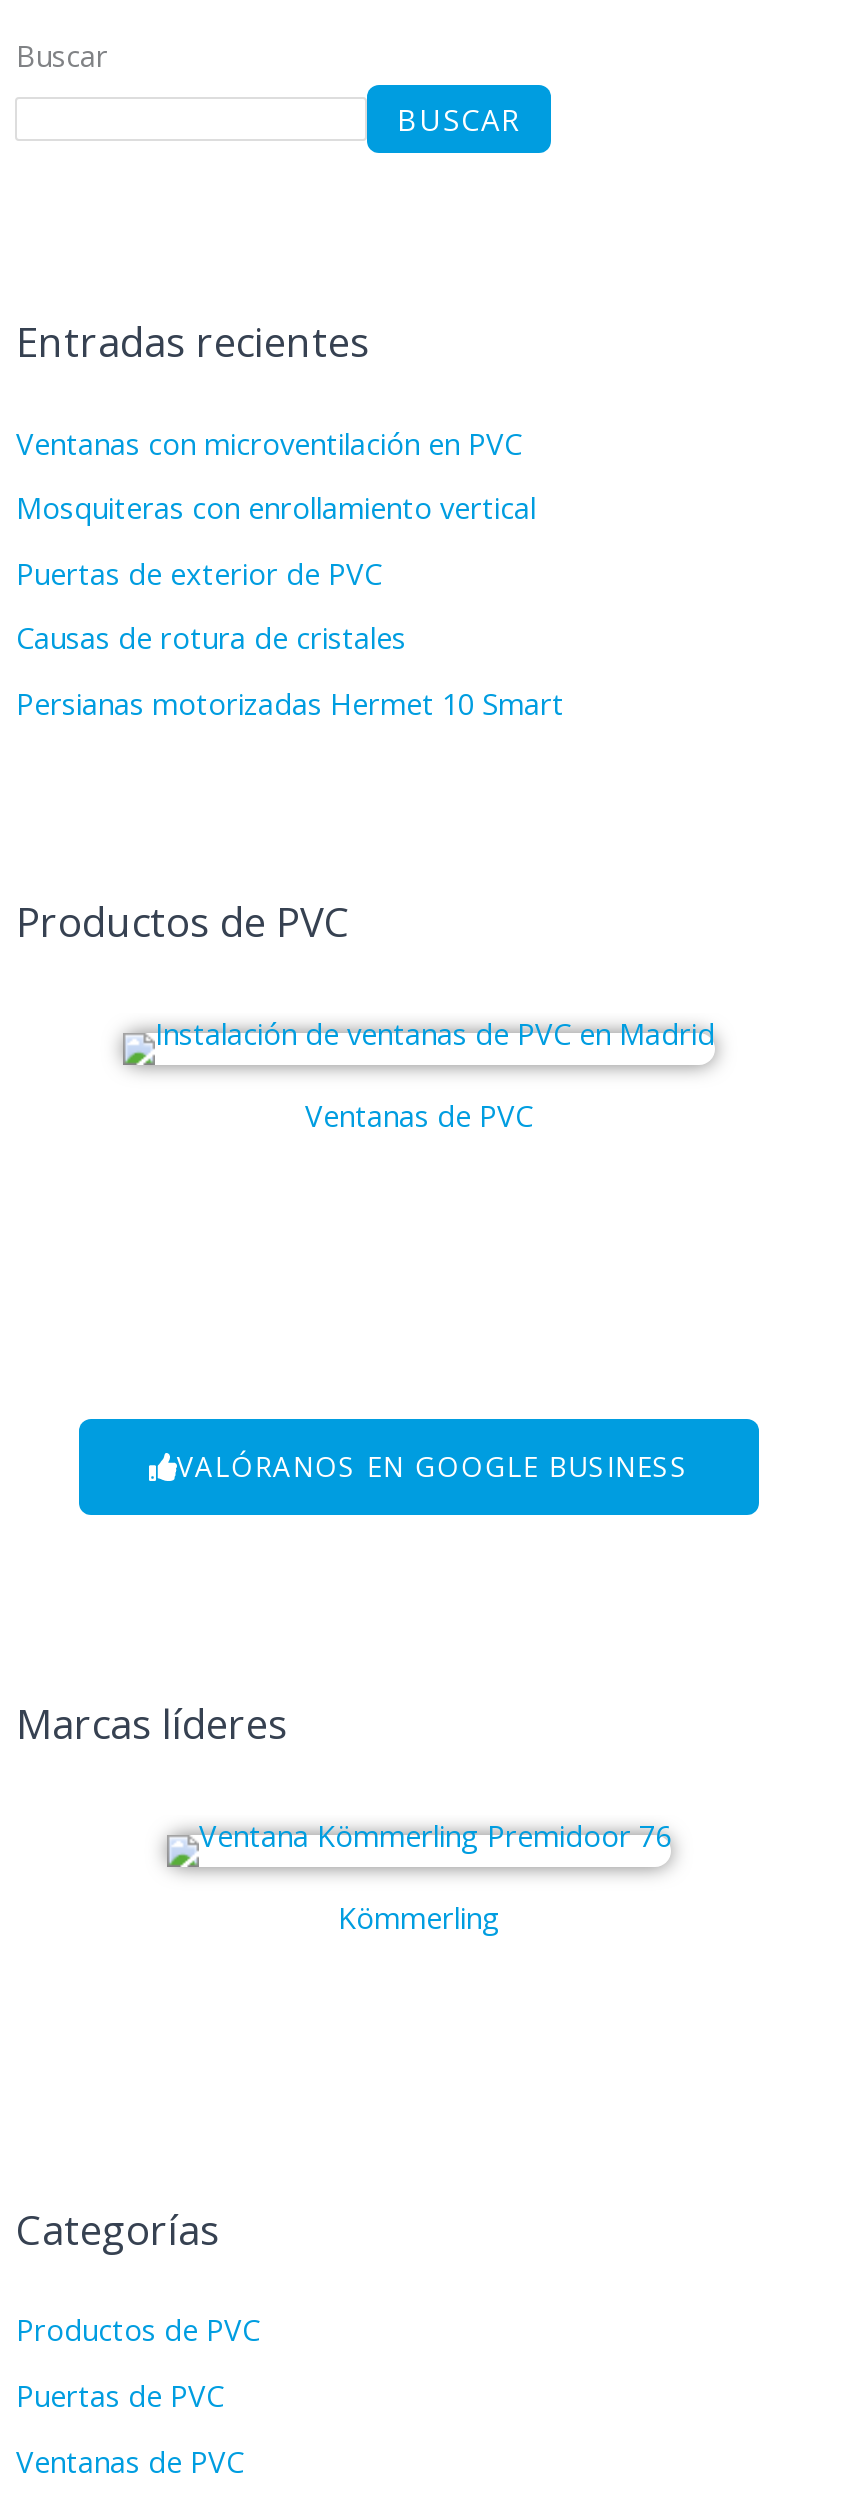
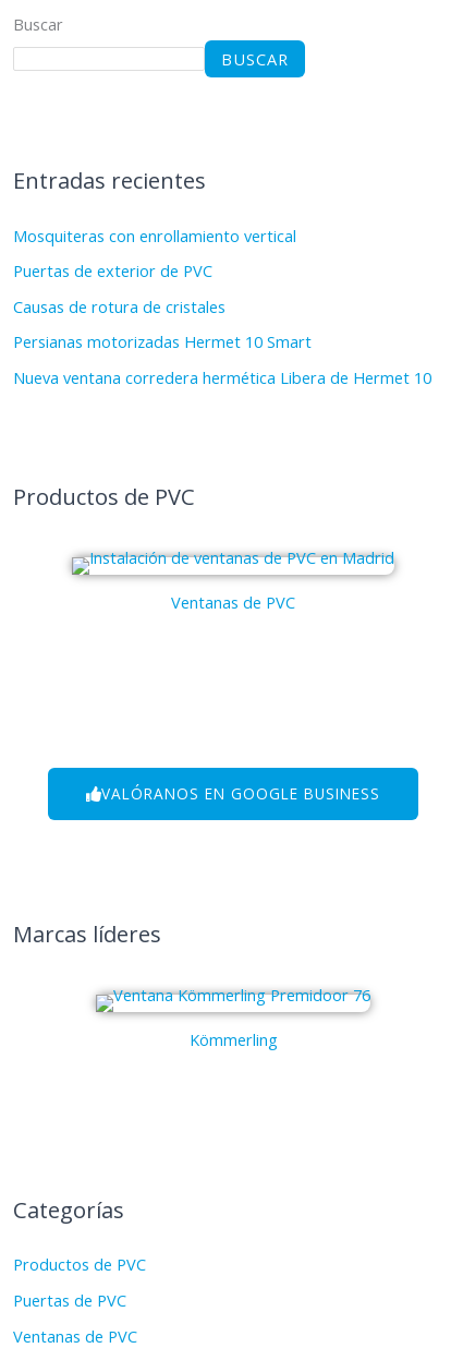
[16,422,522,462] Ventanas con microventilación en PVC -> none
moved [16,487,564,723] -> [14,224,312,353]: Mosquiteras con enrollamiento vertical | Puertas de exterior de PVC | Causas de rotura de cristales | Persianas motorizadas Hermet 10 Smart
none -> [14,367,432,388] Nueva ventana corredera hermética Libera de Hermet 10

